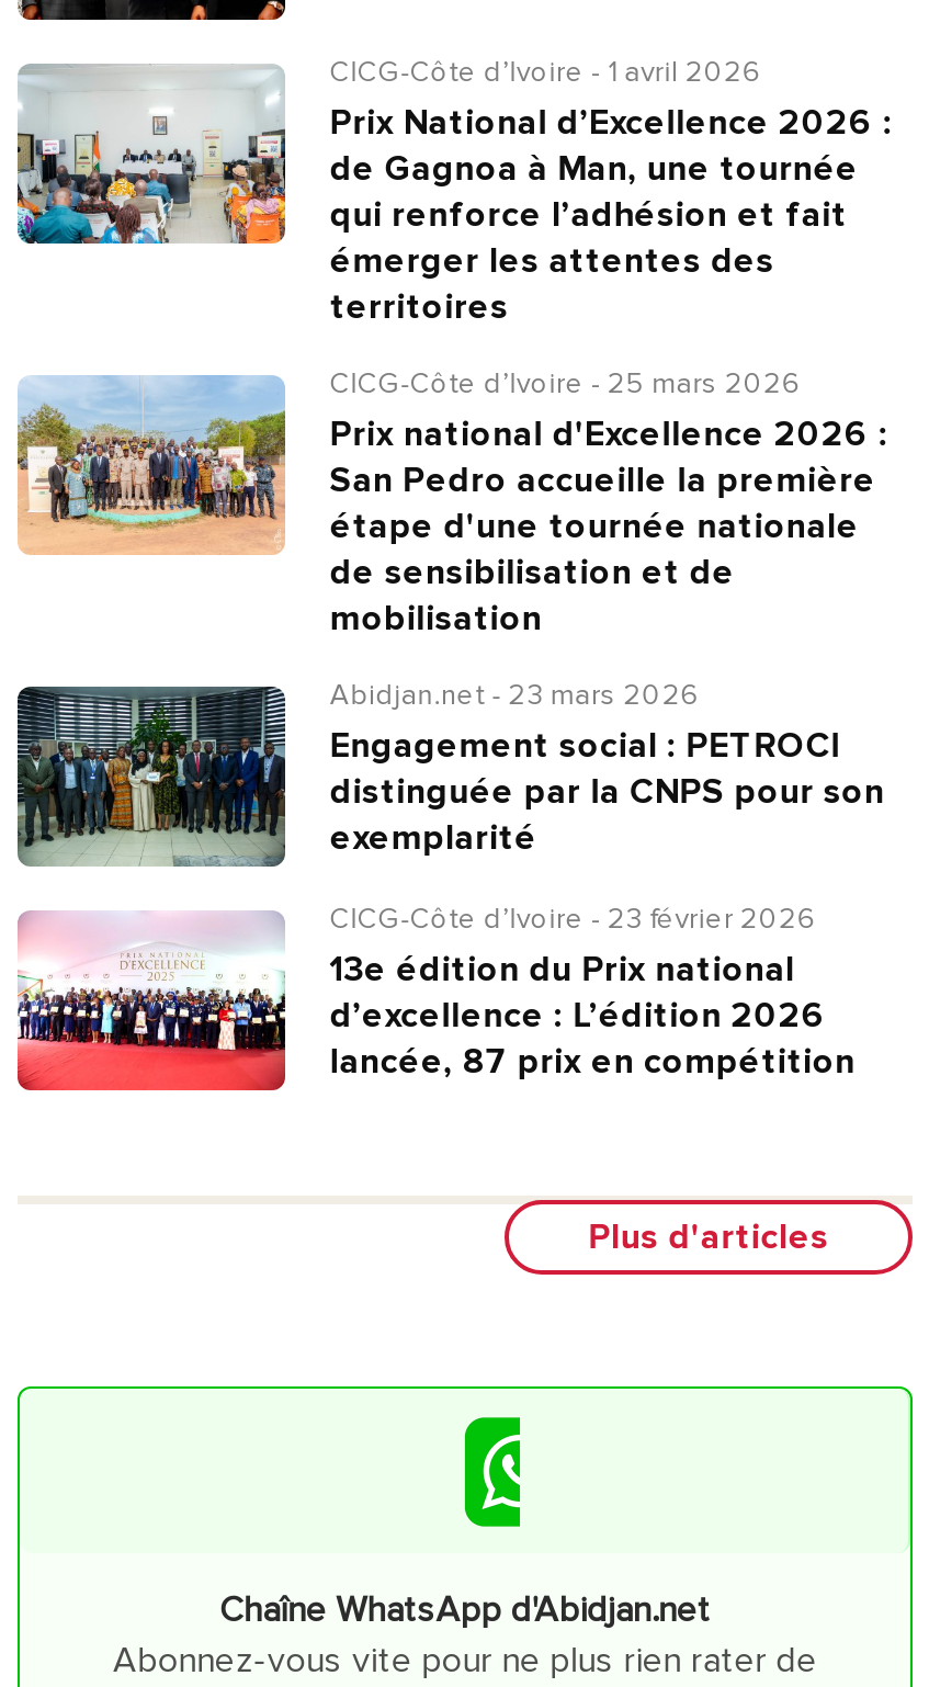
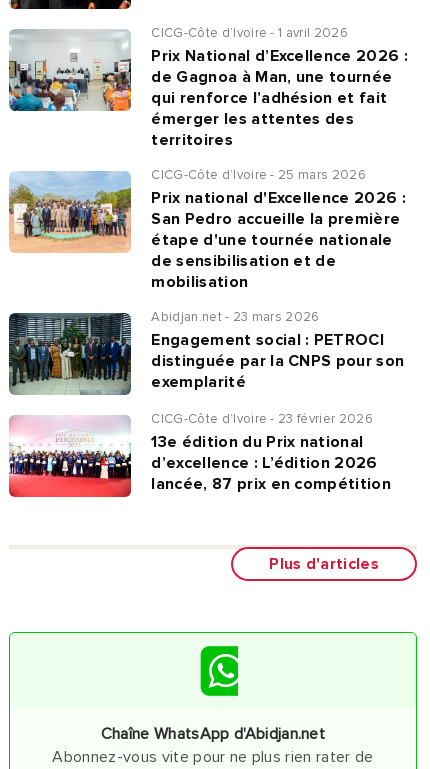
[437,1417,522,1527] [image] -> [199,645,239,697] [image]

